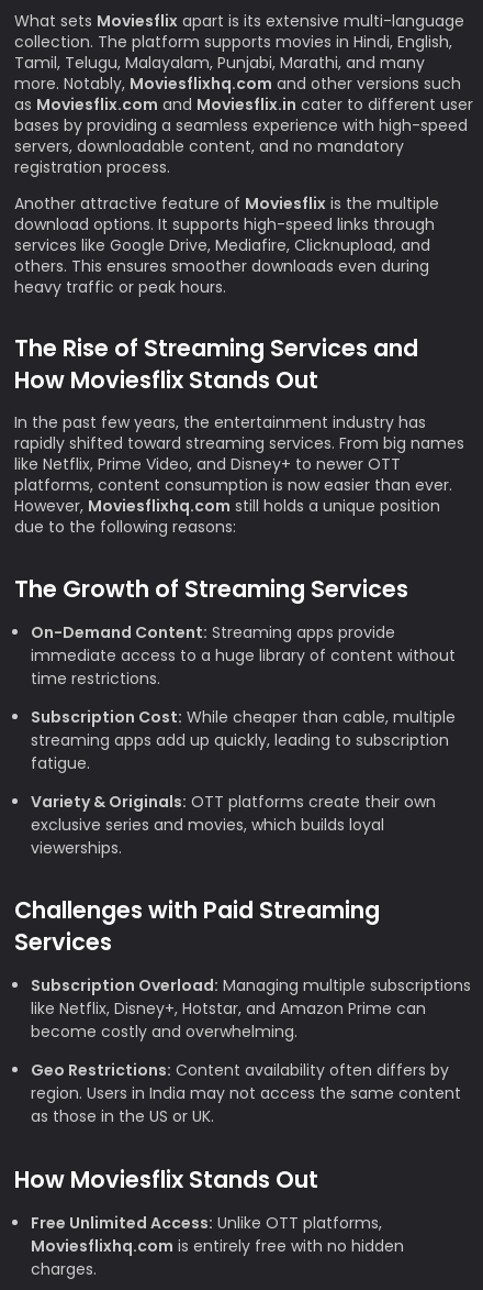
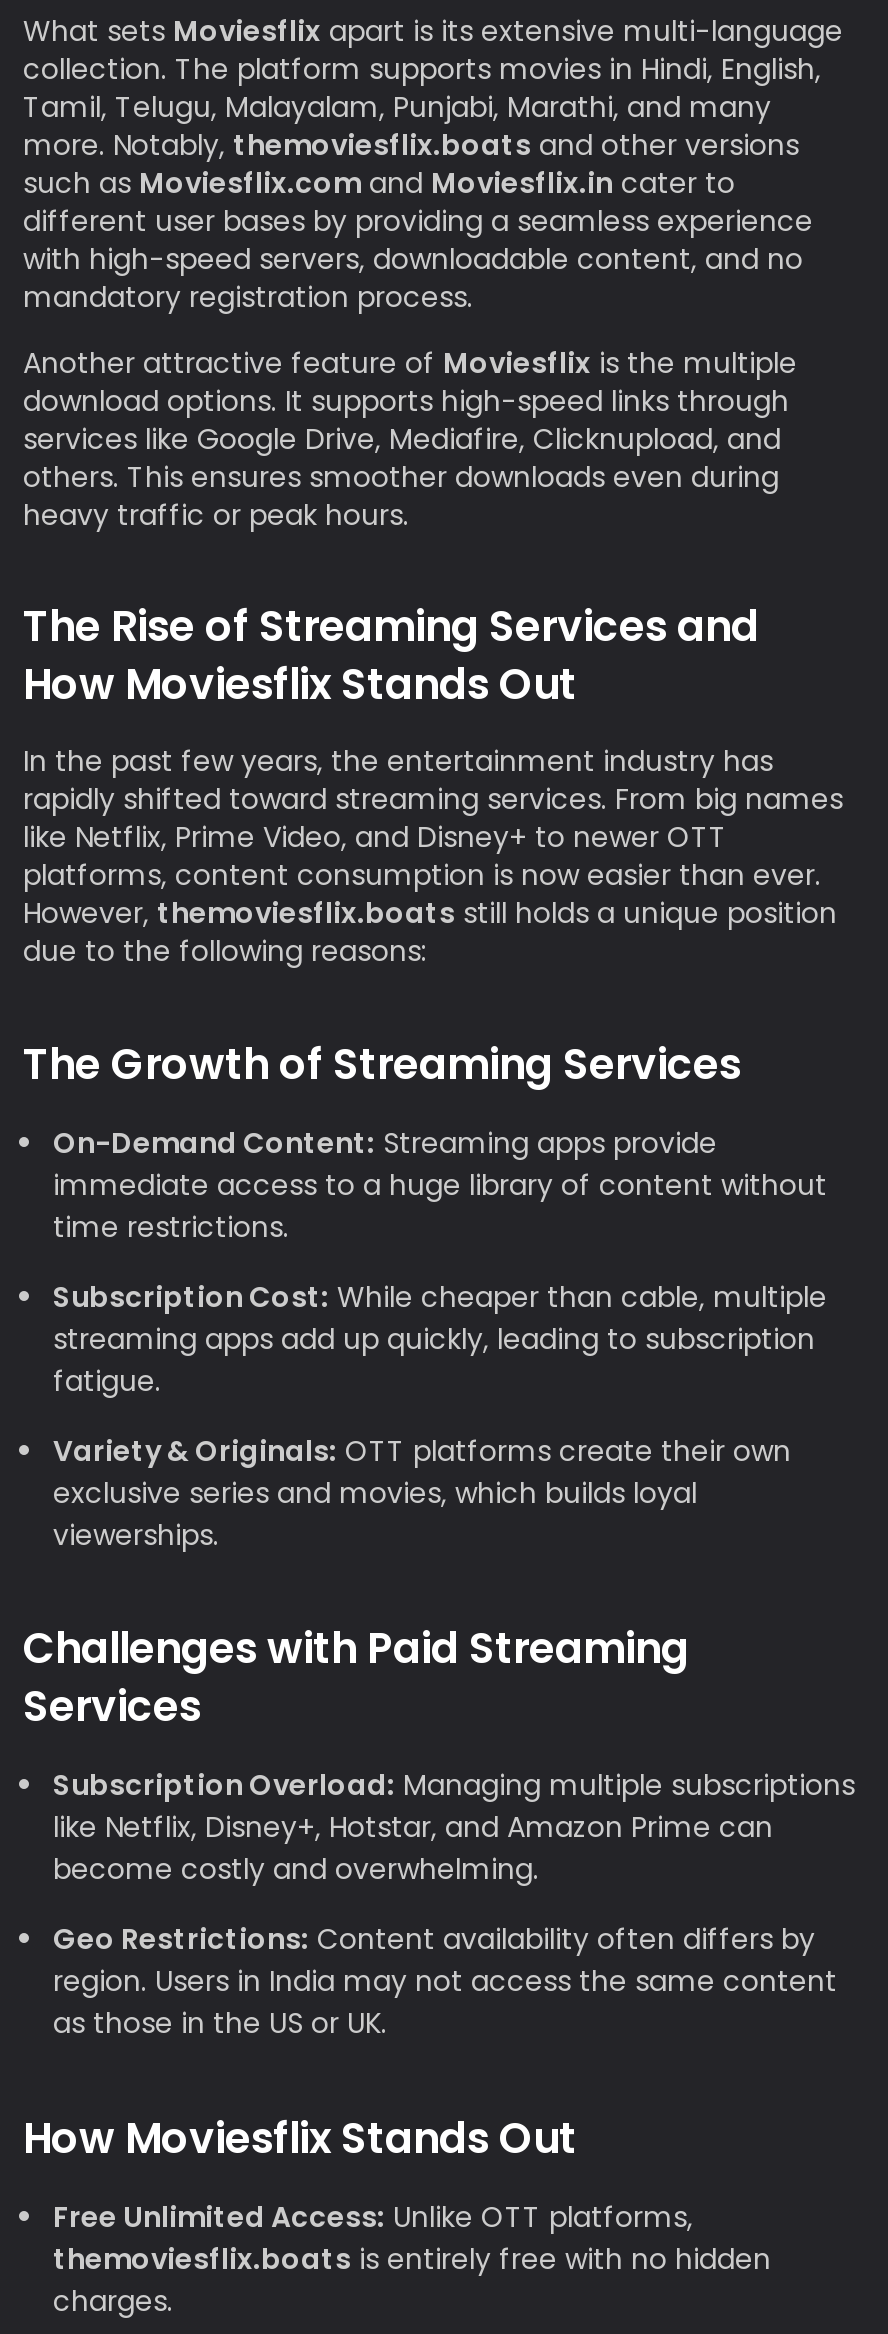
[14,72,473,178] more. Notably, Moviesflixhq.com and other versions such | as Moviesflix.com and Moviesflix.in cater to different user | bases by providing a seamless experience with high-speed | servers, downloadable content, and no mandatory | registration process. -> [23,124,813,316] more. Notably, themoviesflix.boats and other versions | such as Moviesflix.com and Moviesflix.in cater to | different user bases by providing a seamless experience | with high-speed servers, downloadable content, and no | mandatory registration process.
[14,495,440,517] However, Moviesflixhq.com still holds a unique position -> [23,893,837,933] However, themoviesflix.boats still holds a unique position
[31,1234,404,1256] Moviesflixhq.com is entirely free with no hidden -> [53,2238,771,2278] themoviesflix.boats is entirely free with no hidden

